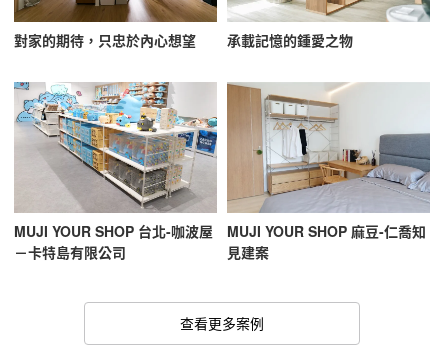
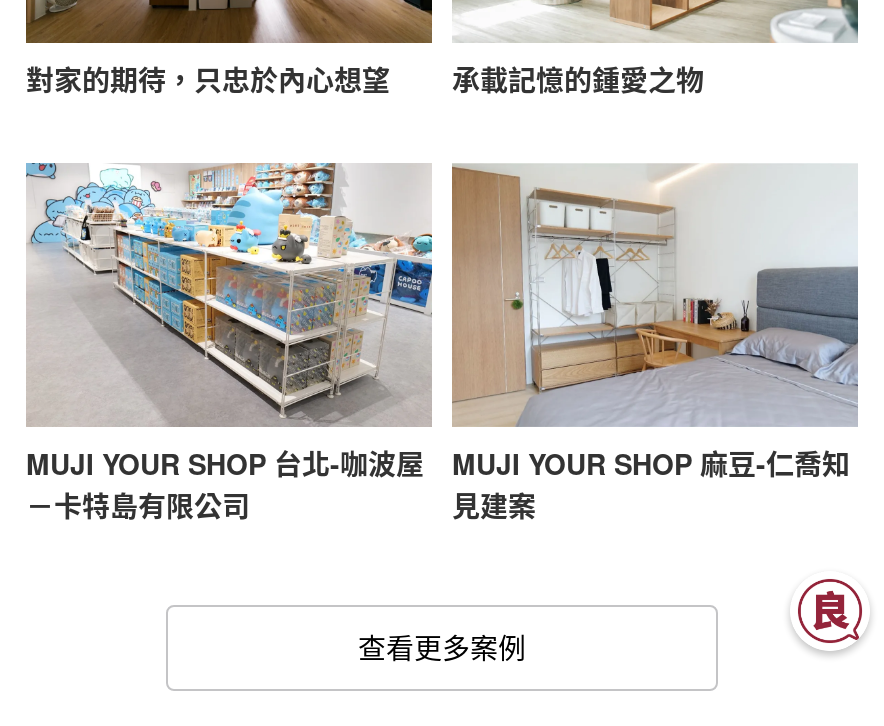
none -> [796,576,864,656] [image]

